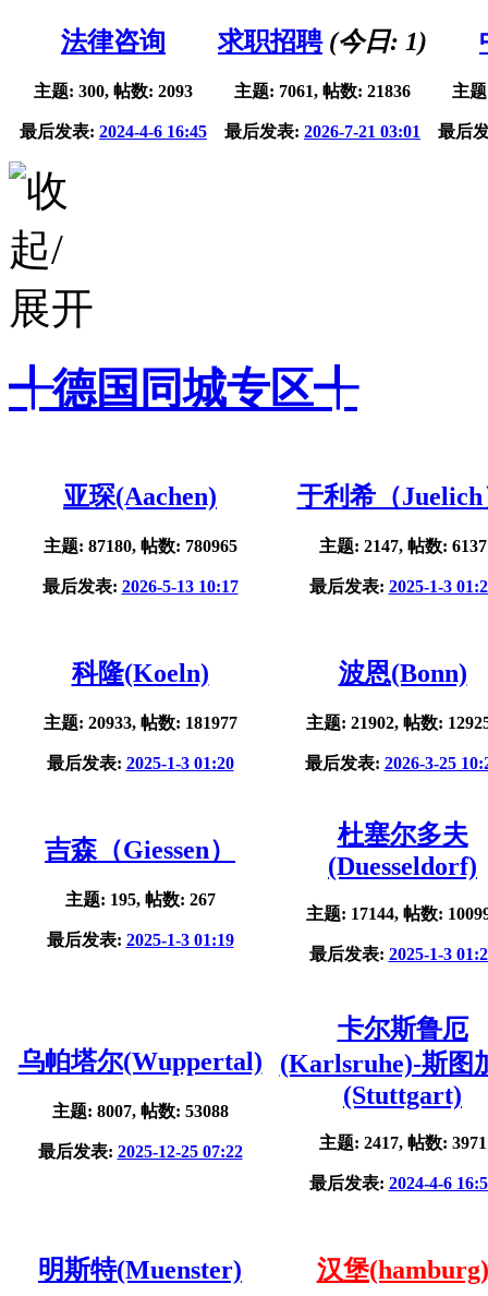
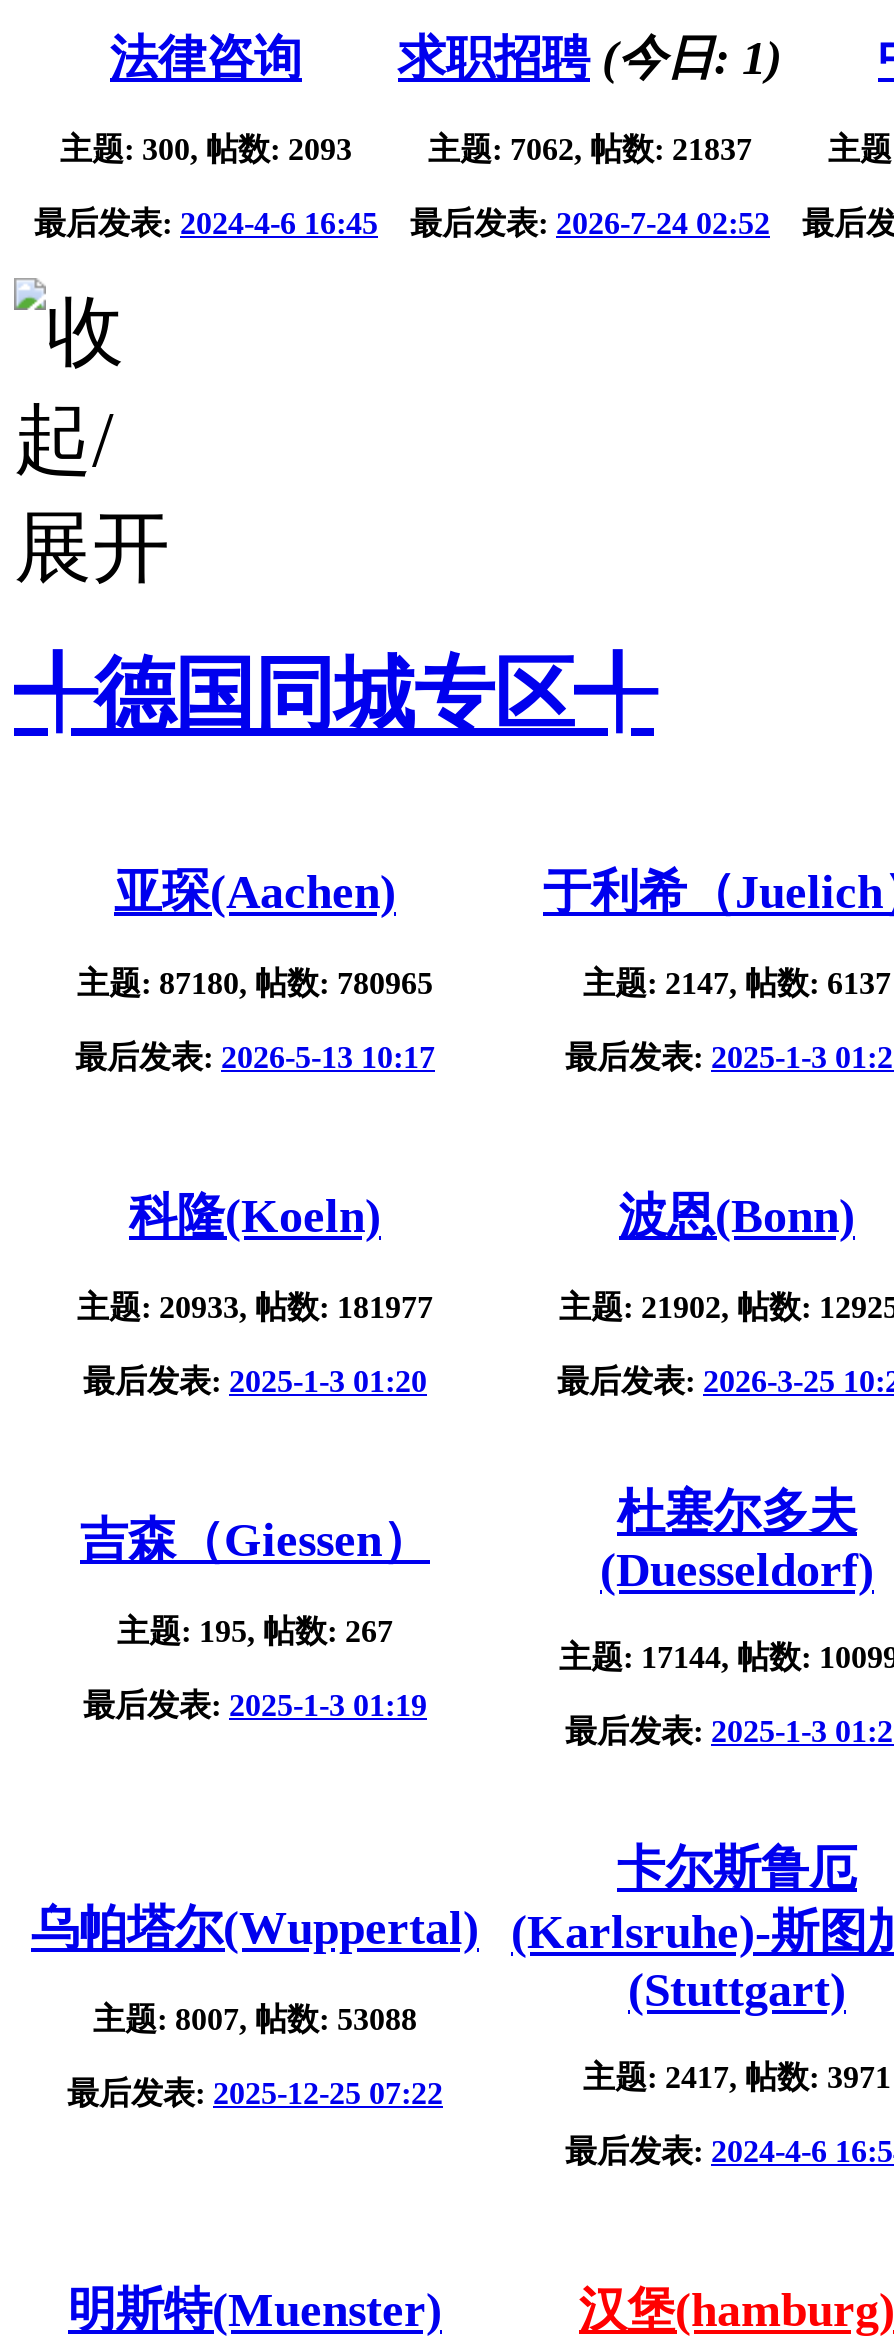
[234,82,411,100] 主题: 7061, 帖数: 21836 -> [428,132,752,166] 主题: 7062, 帖数: 21837
[224,122,420,141] 最后发表: 2026-7-21 03:01 -> [410,206,770,240] 最后发表: 2026-7-24 02:52

